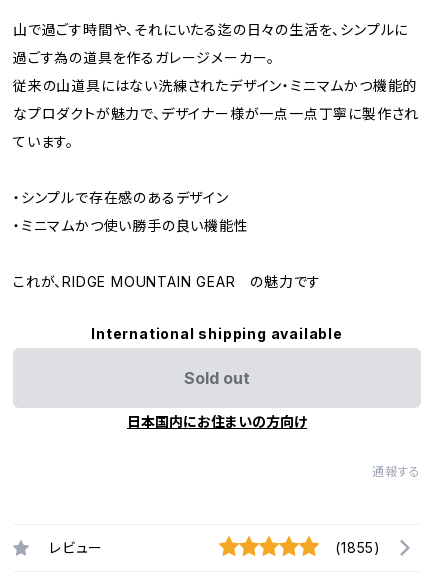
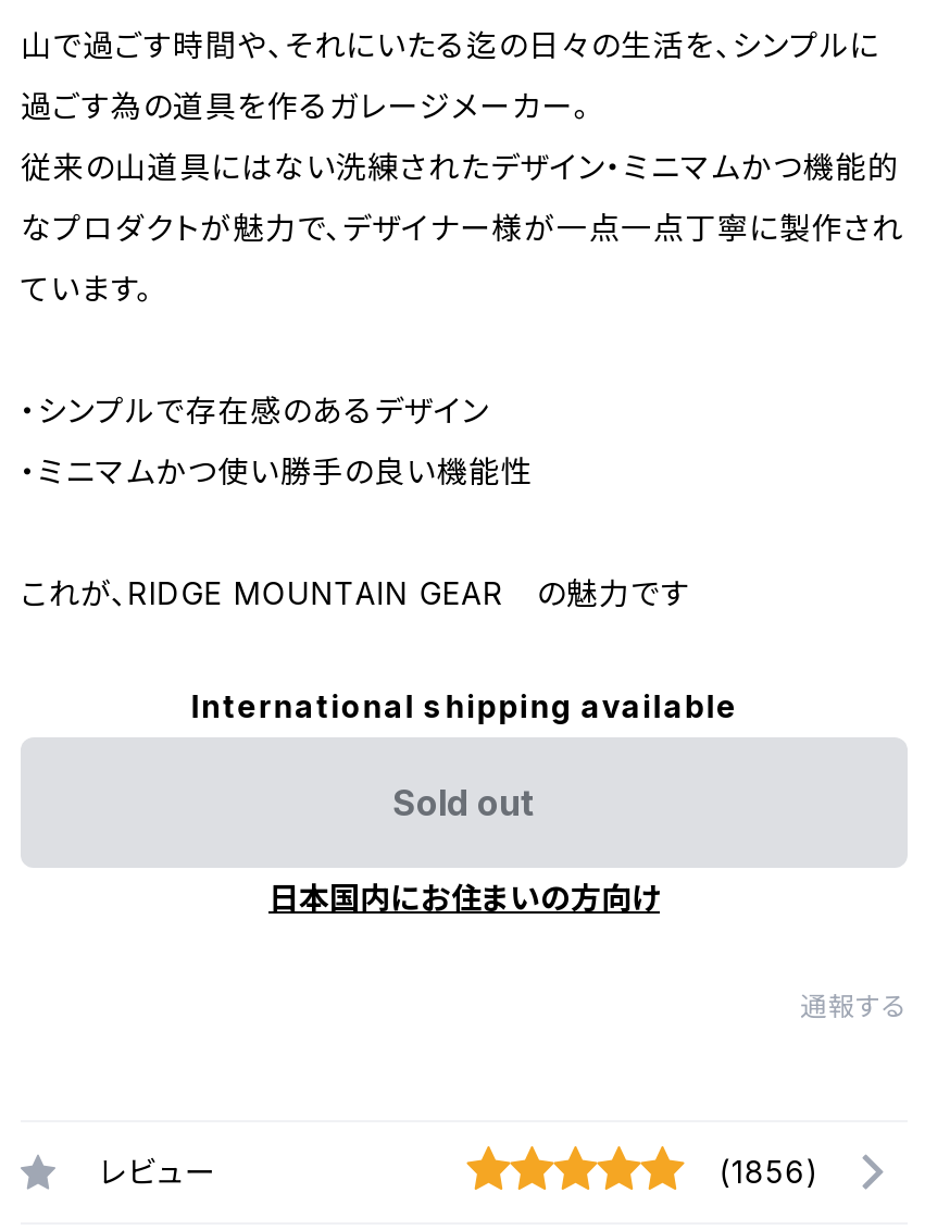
[335,539,381,556] (1855) -> [719,1153,821,1190] (1856)

